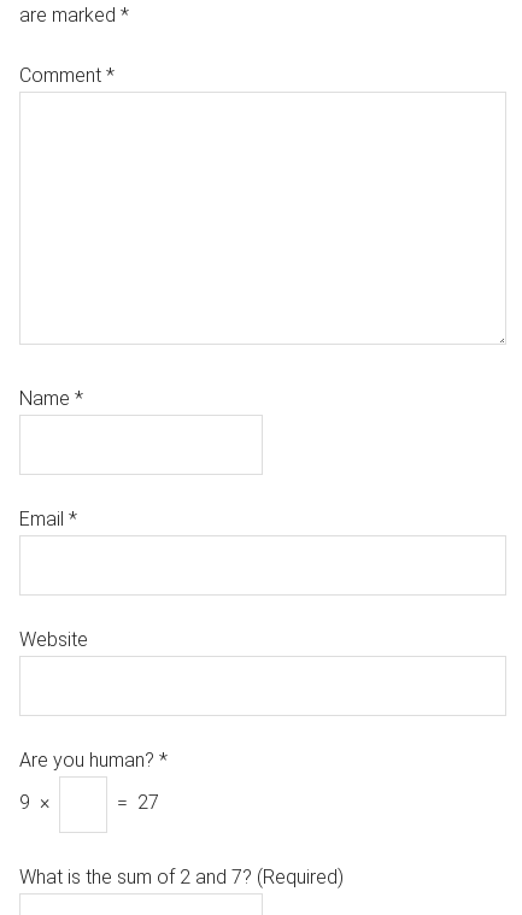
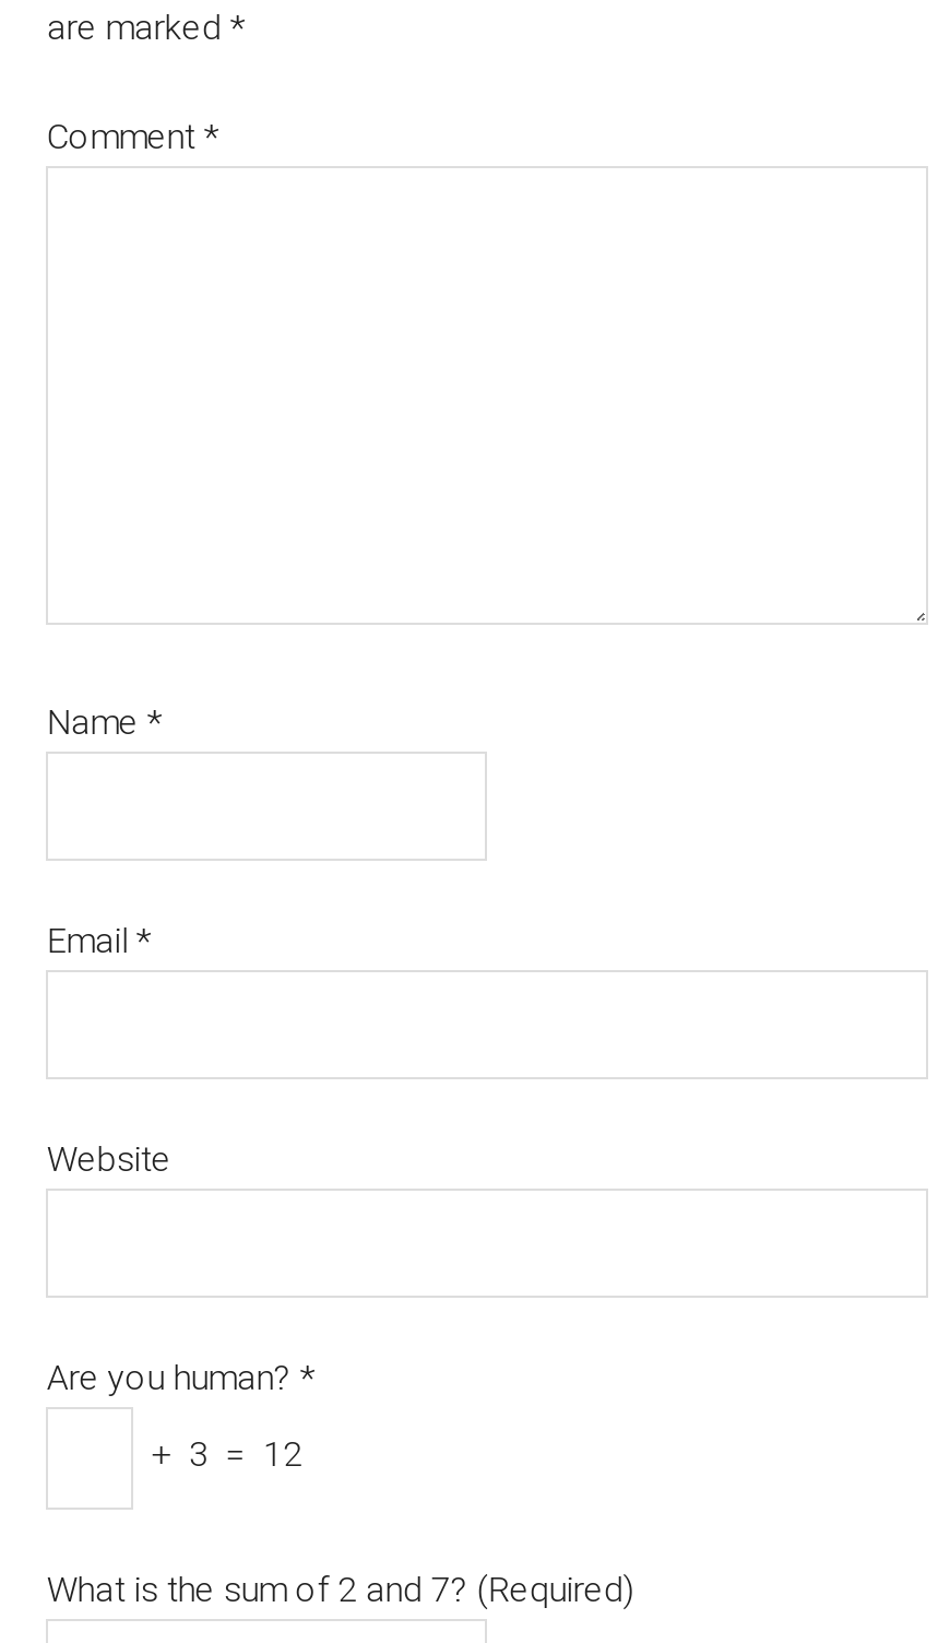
[20,791,160,814] 9 × | = 27 -> [143,1433,302,1475] + 3 = 12

